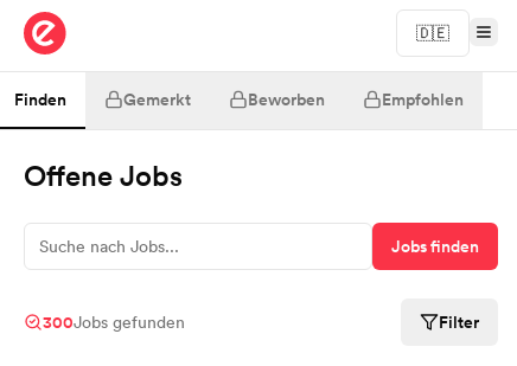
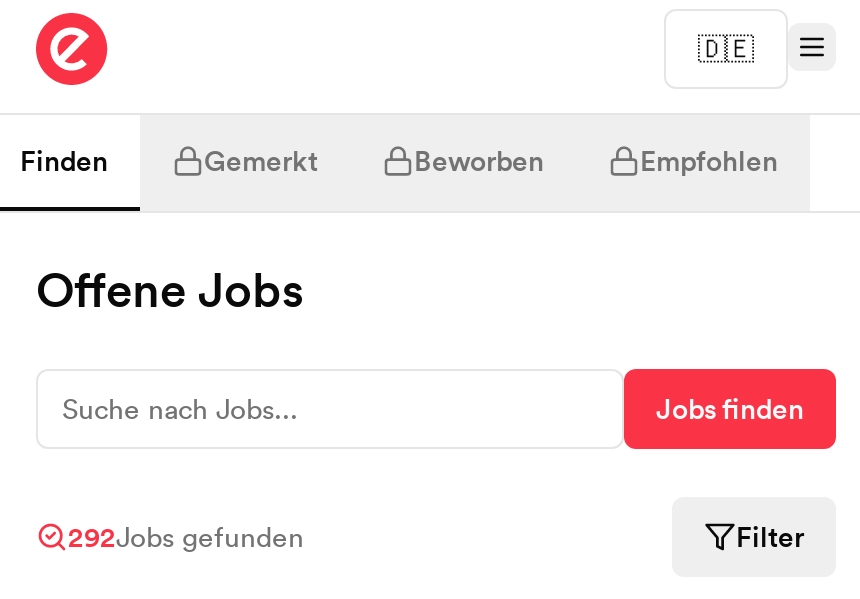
[43,310,185,334] 300Jobs gefunden -> [68,517,304,557] 292Jobs gefunden

